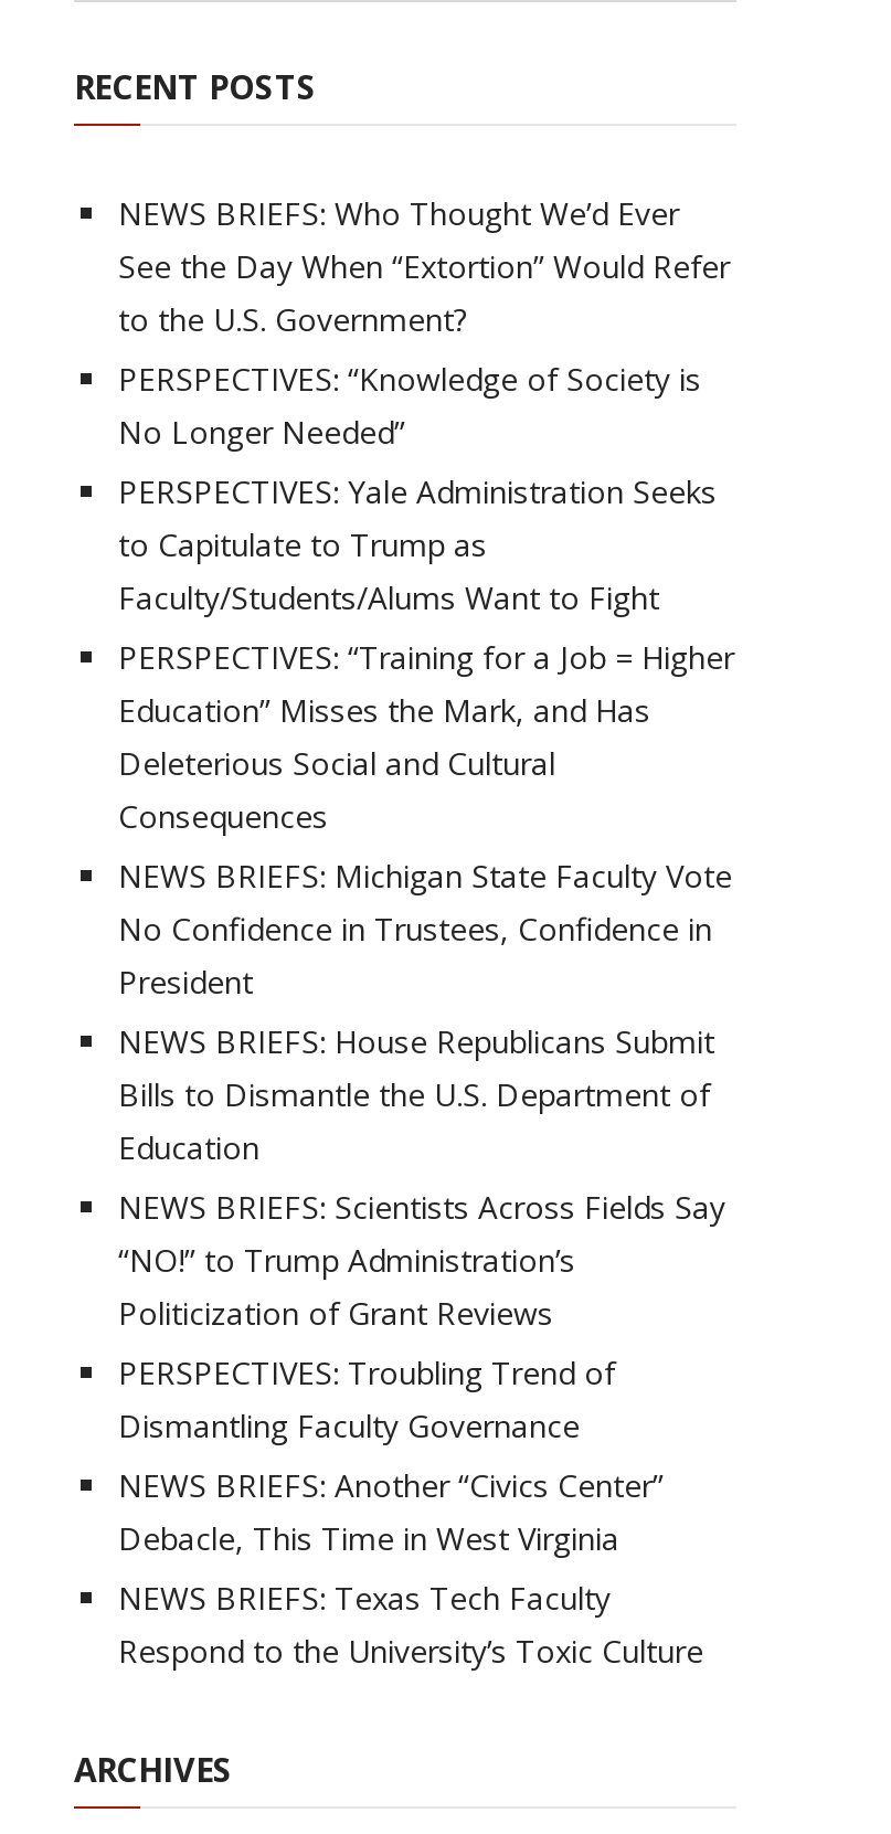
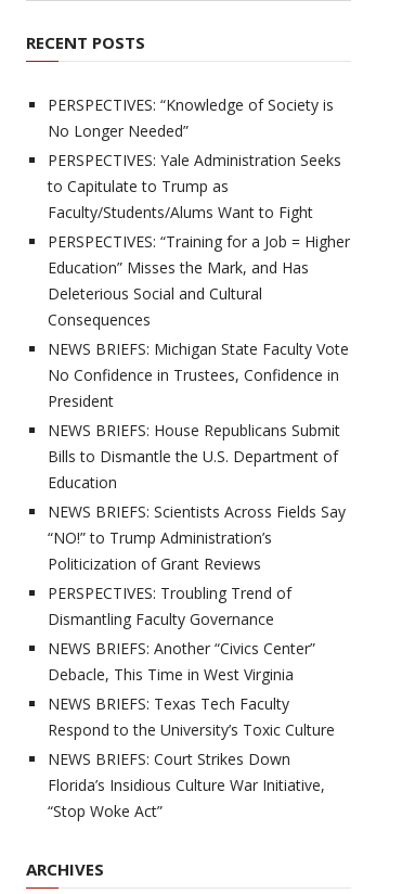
[118,192,730,340] NEWS BRIEFS: Who Thought We’d Ever | See the Day When “Extortion” Would Refer | to the U.S. Government? -> none
moved [118,358,734,1672] -> [48,94,350,740]: PERSPECTIVES: “Knowledge of Society is | No Longer Needed” | PERSPECTIVES: Yale Administration Seeks | ... | NEWS BRIEFS: Texas Tech Faculty | Respond to the University’s Toxic Culture
none -> [48,749,325,821] NEWS BRIEFS: Court Strikes Down | Florida’s Insidious Culture War Initiative, | “Stop Woke Act”

